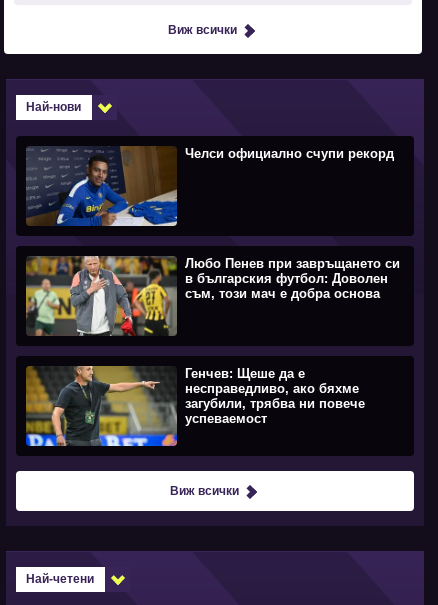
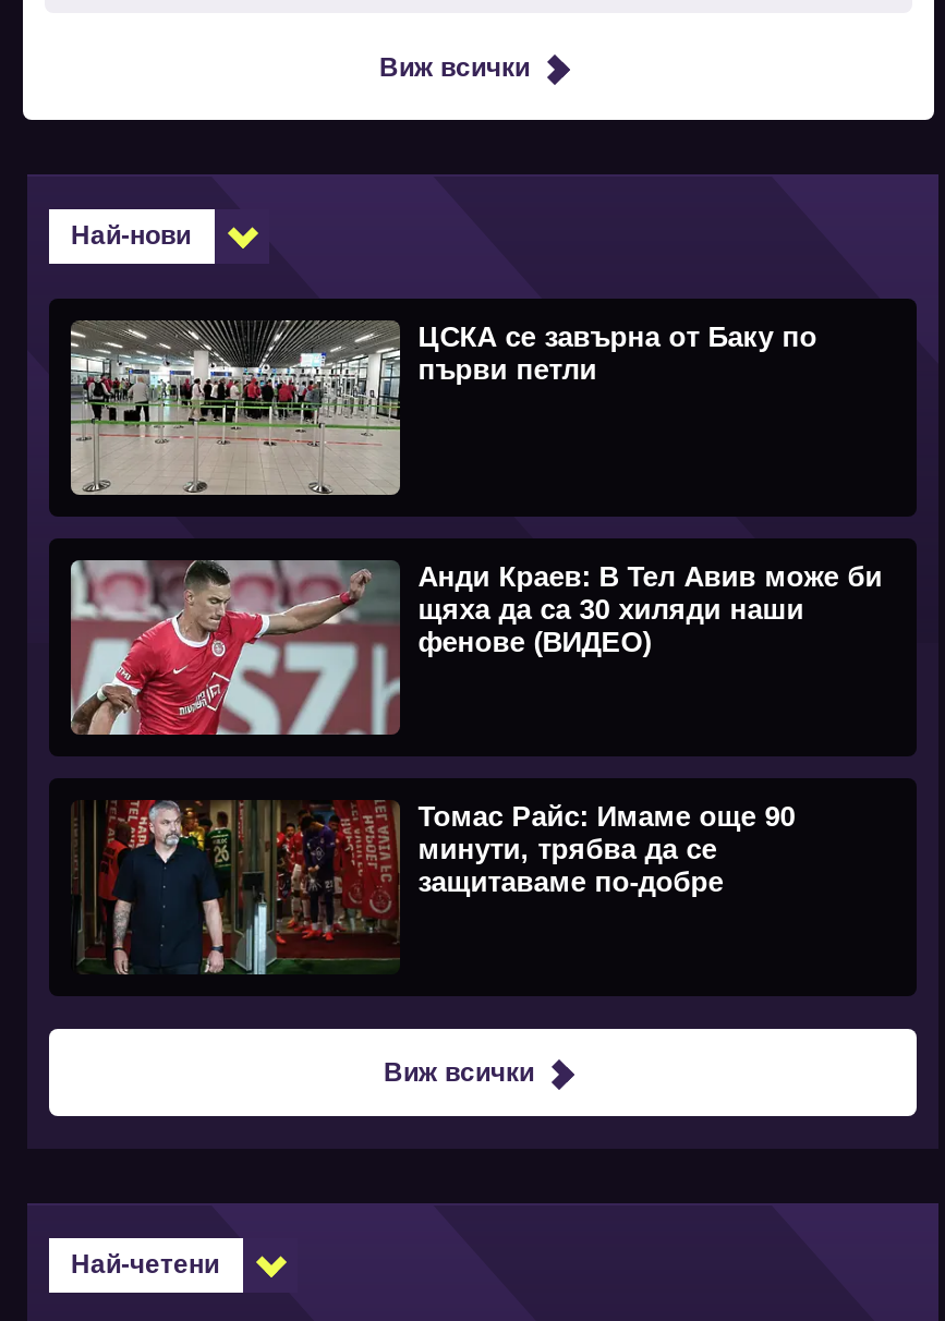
[26,146,394,227] [image] | Челси официално счупи рекорд -> [69,320,817,497] [image] | ЦСКА се завърна от Баку по | първи петли
[26,256,400,336] [image] | Любо Пенев при завръщането си | в българския футбол: Доволен | съм, този мач е добра основа -> [69,560,882,737] [image] | Анди Краев: В Тел Авив може би | щяха да са 30 хиляди наши | фенове (ВИДЕО)
[25,365,365,447] [image] | Генчев: Щеше да е | несправедливо, ако бяхме | загубили, трябва ни повече | успеваемост -> [71,800,795,974] [image] | Томас Райс: Имаме още 90 | минути, трябва да се | защитаваме по-добре

